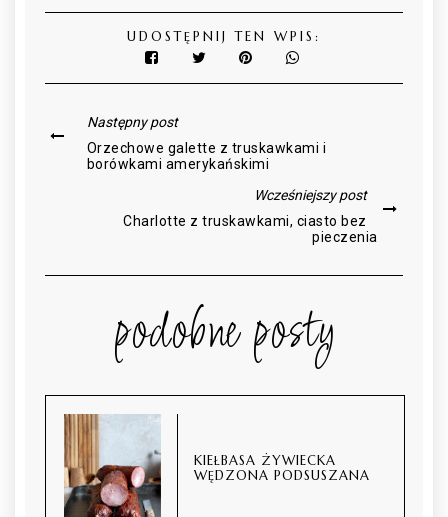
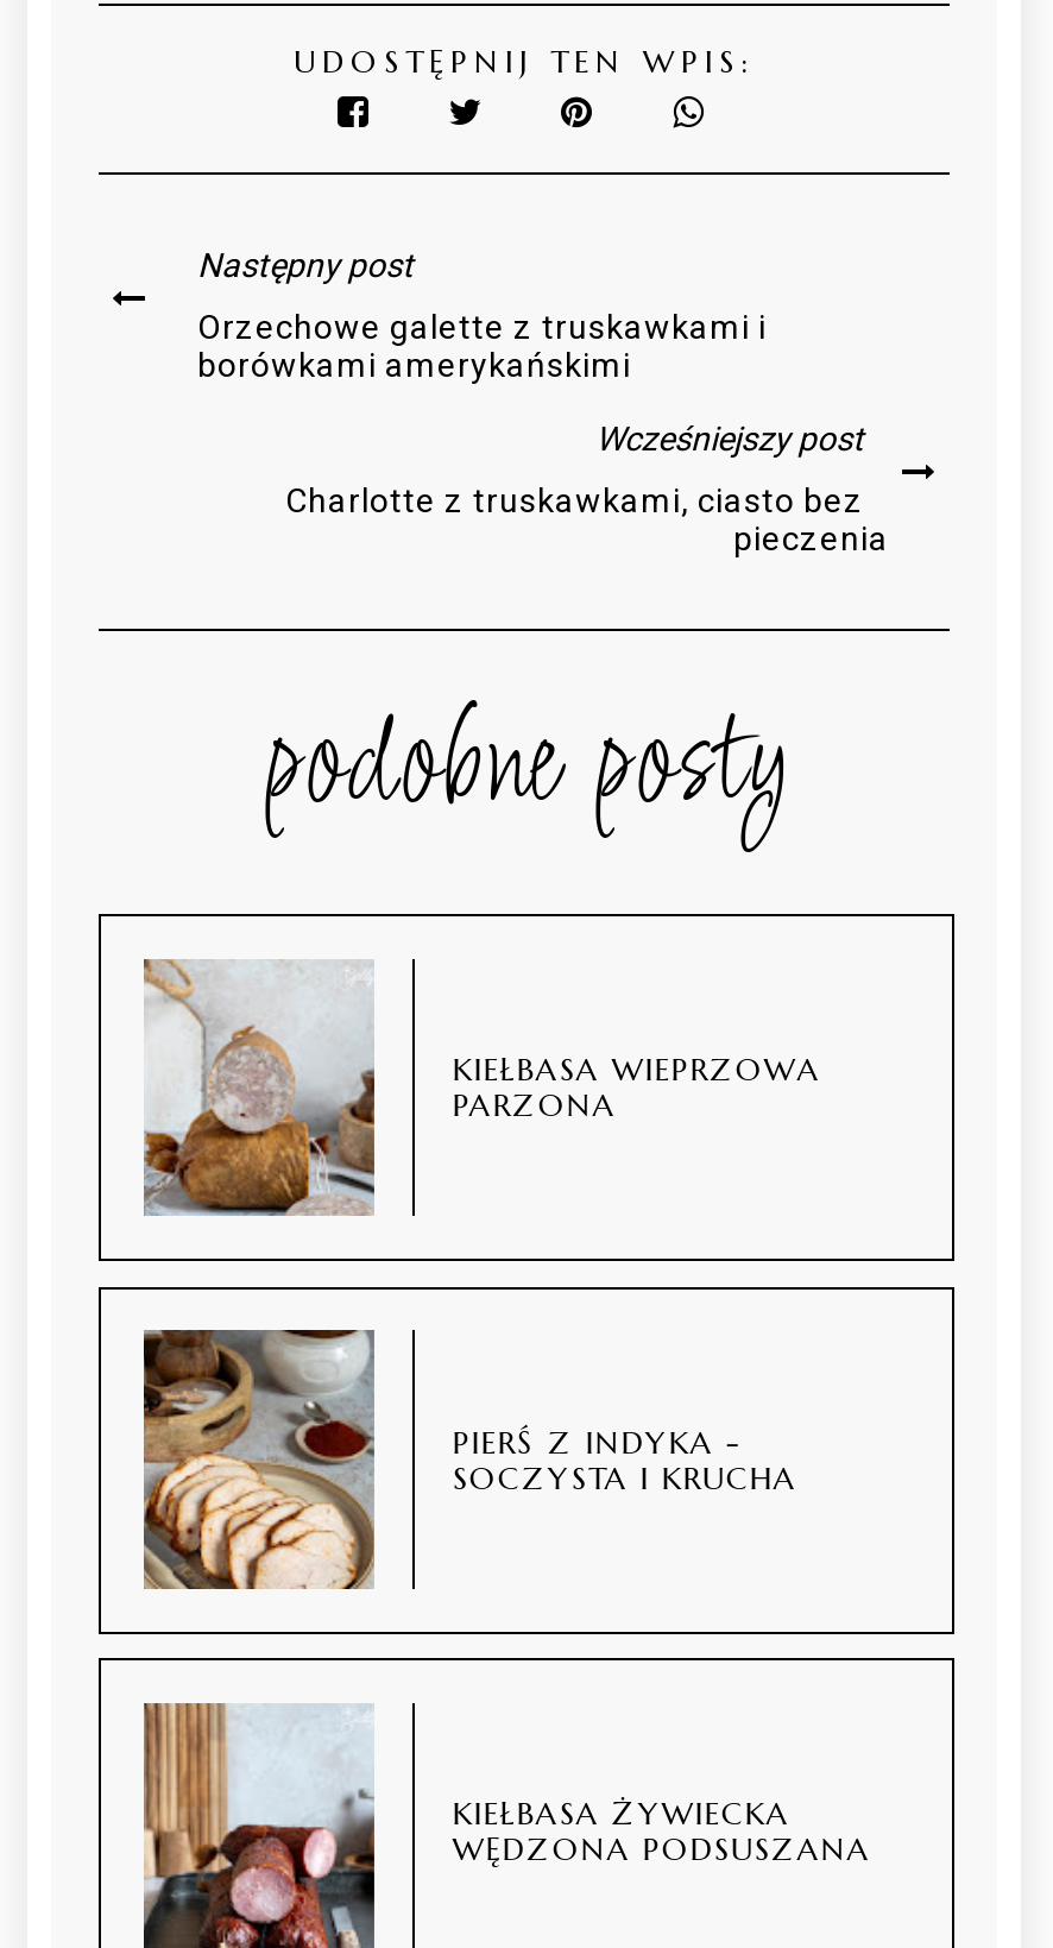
none -> [141,962,821,1218] [image] | KIEŁBASA WIEPRZOWA | PARZONA
none -> [141,1328,797,1591] [image] | PIERŚ Z INDYKA - | SOCZYSTA I KRUCHA

